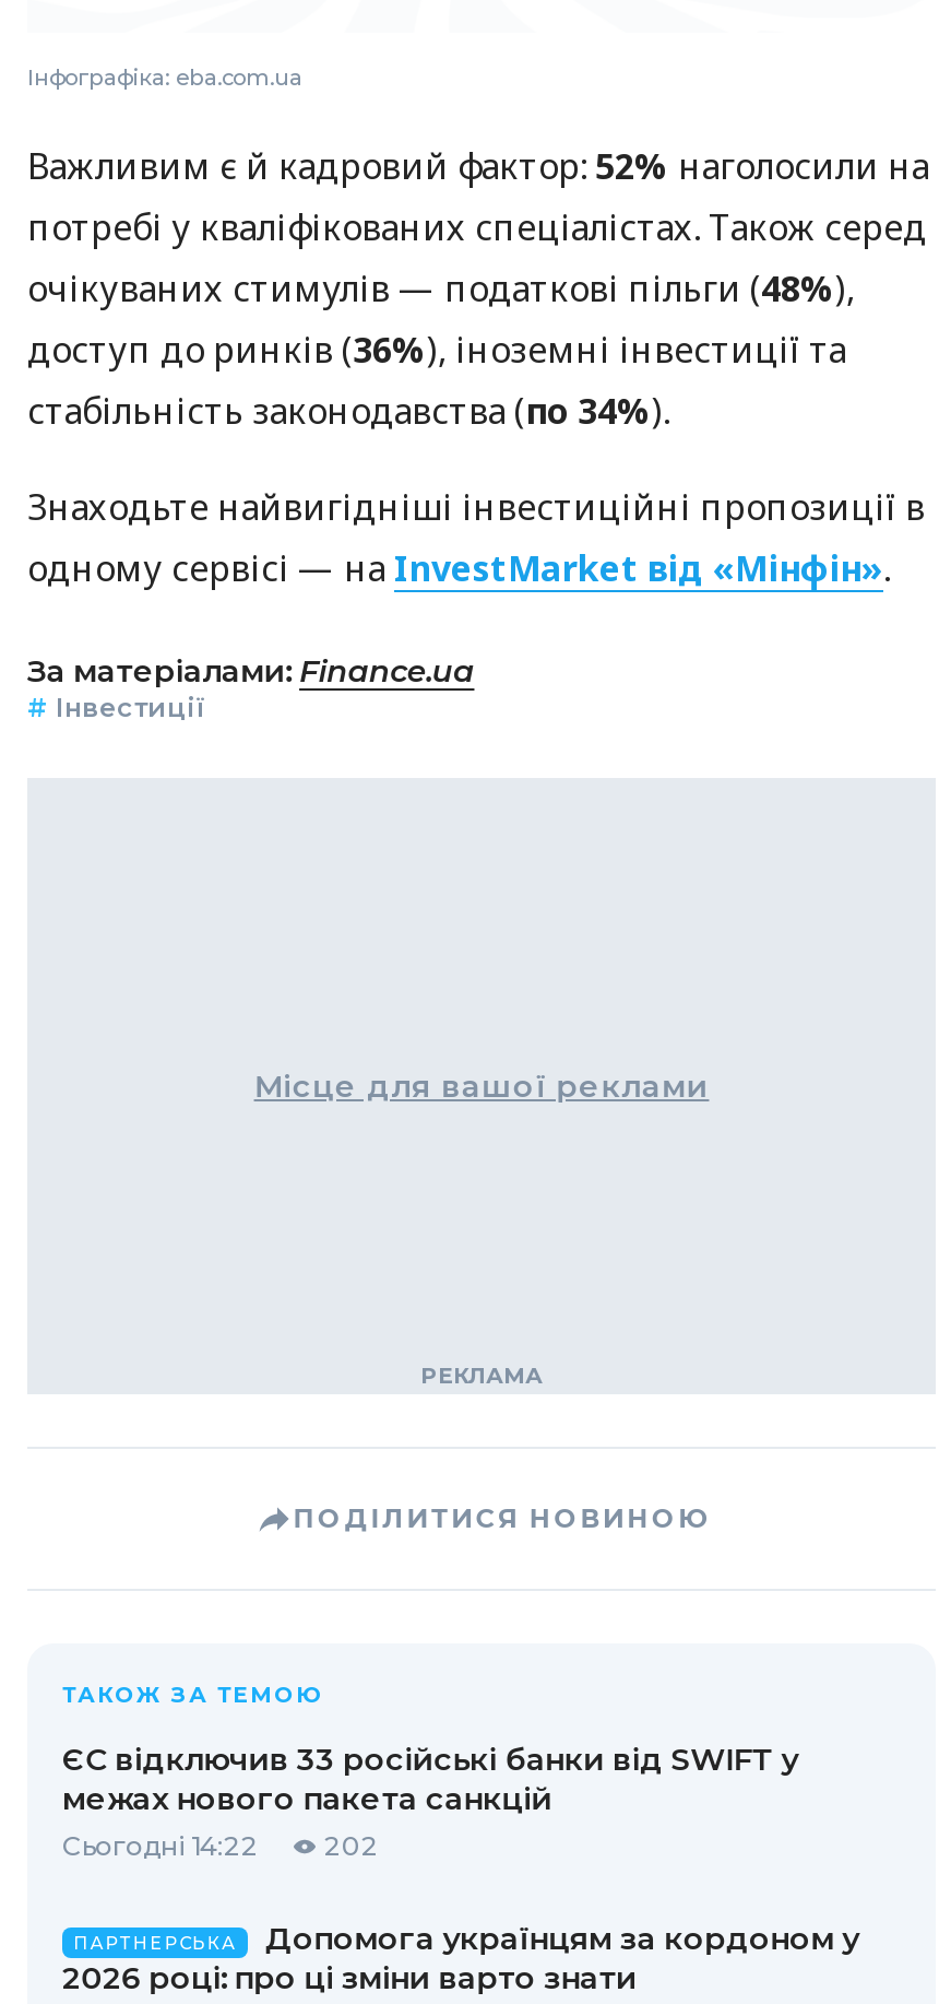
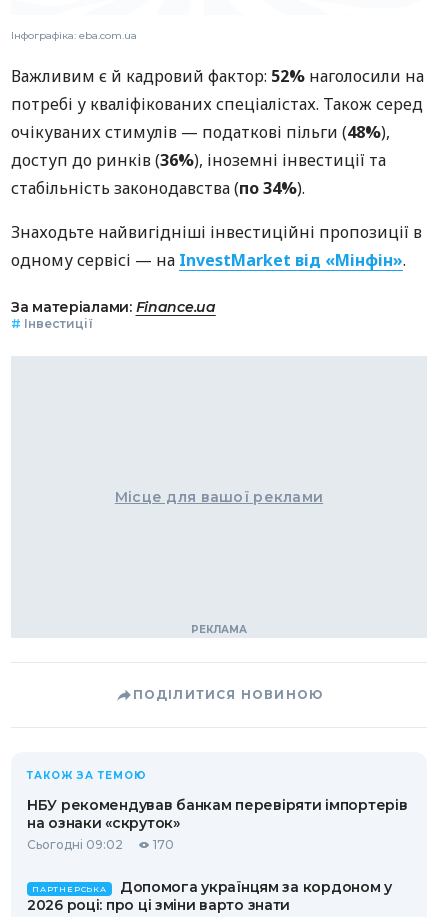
[62,1739,798,1862] ЄС відключив 33 російські банки від SWIFT у | межах нового пакета санкцій | Сьогодні 14:22 | 202 -> [27,796,407,852] НБУ рекомендував банкам перевіряти імпортерів | на ознаки «скруток» | Сьогодні 09:02 | 170

